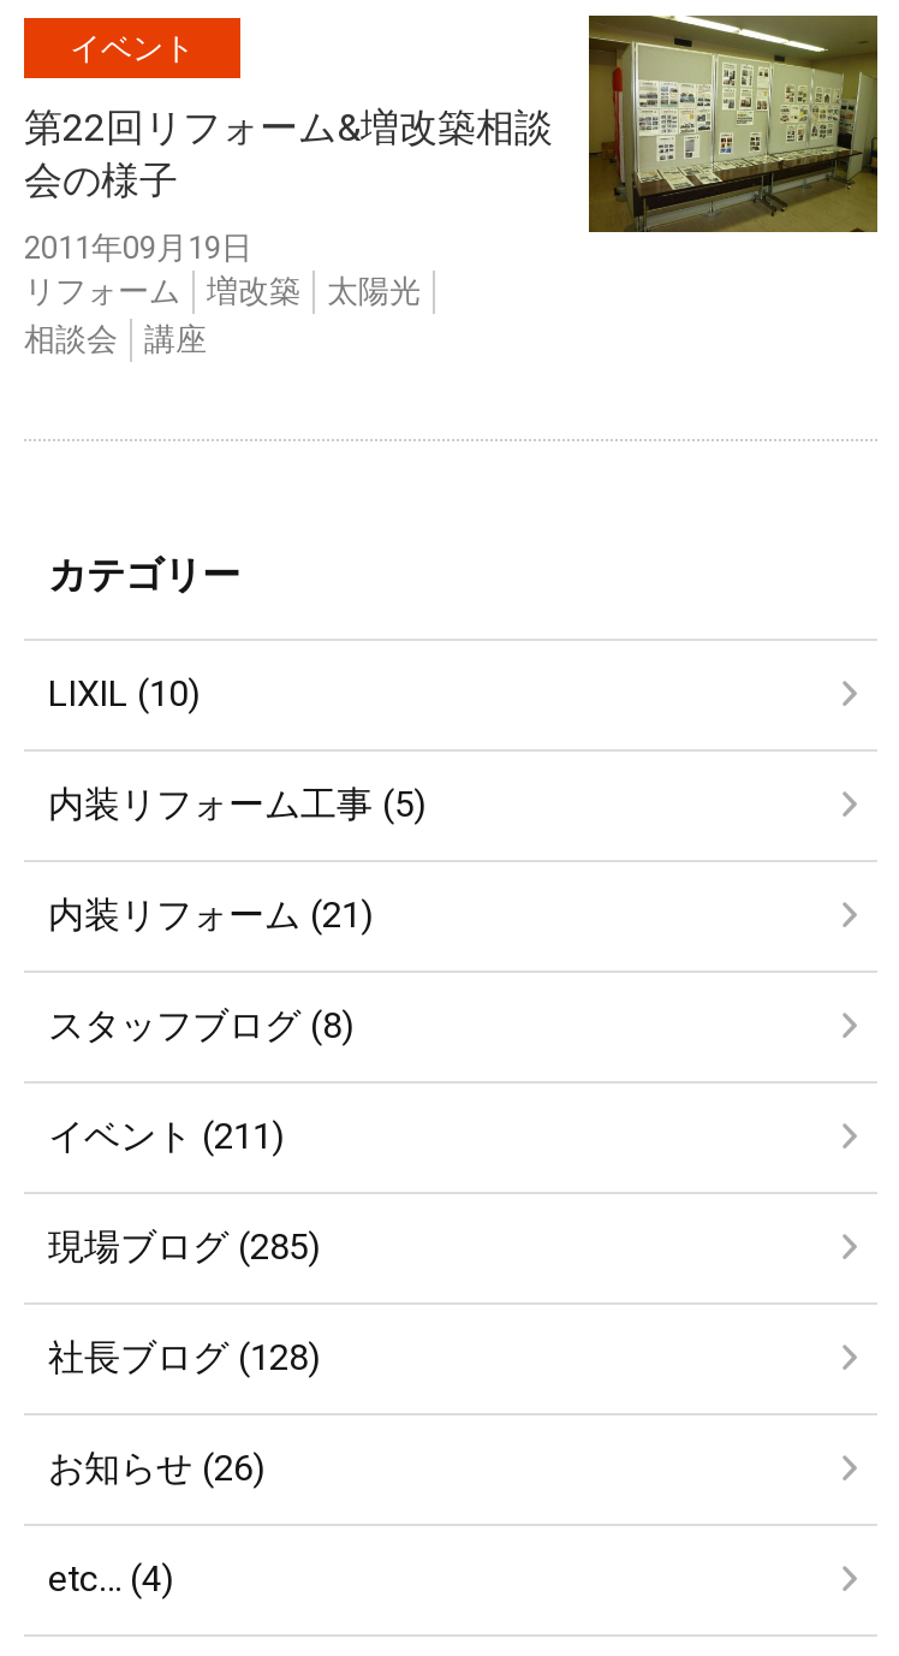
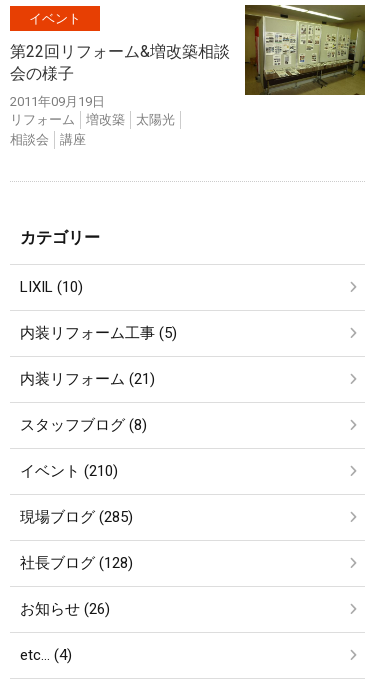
[48,1115,284,1158] イベント (211) -> [20,462,118,480] イベント (210)

